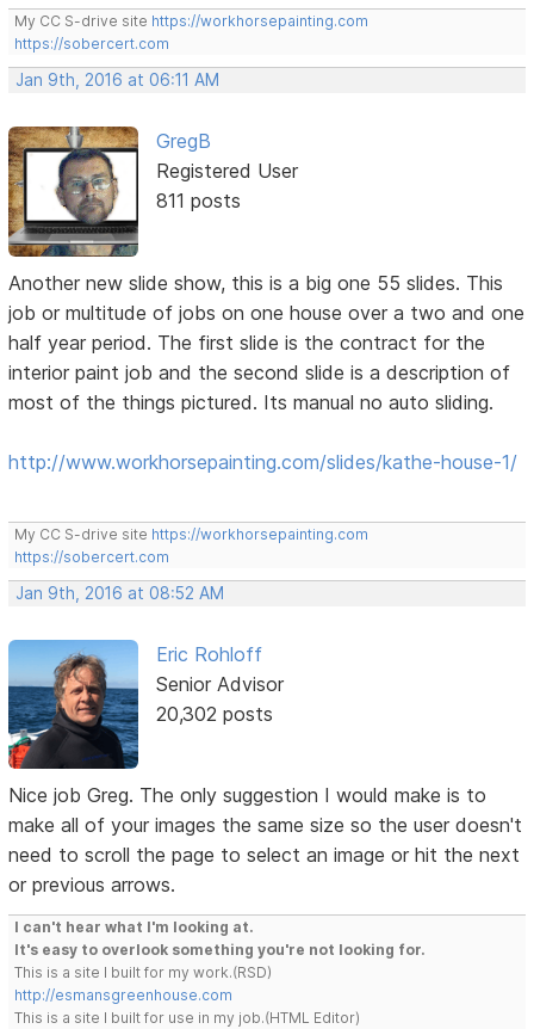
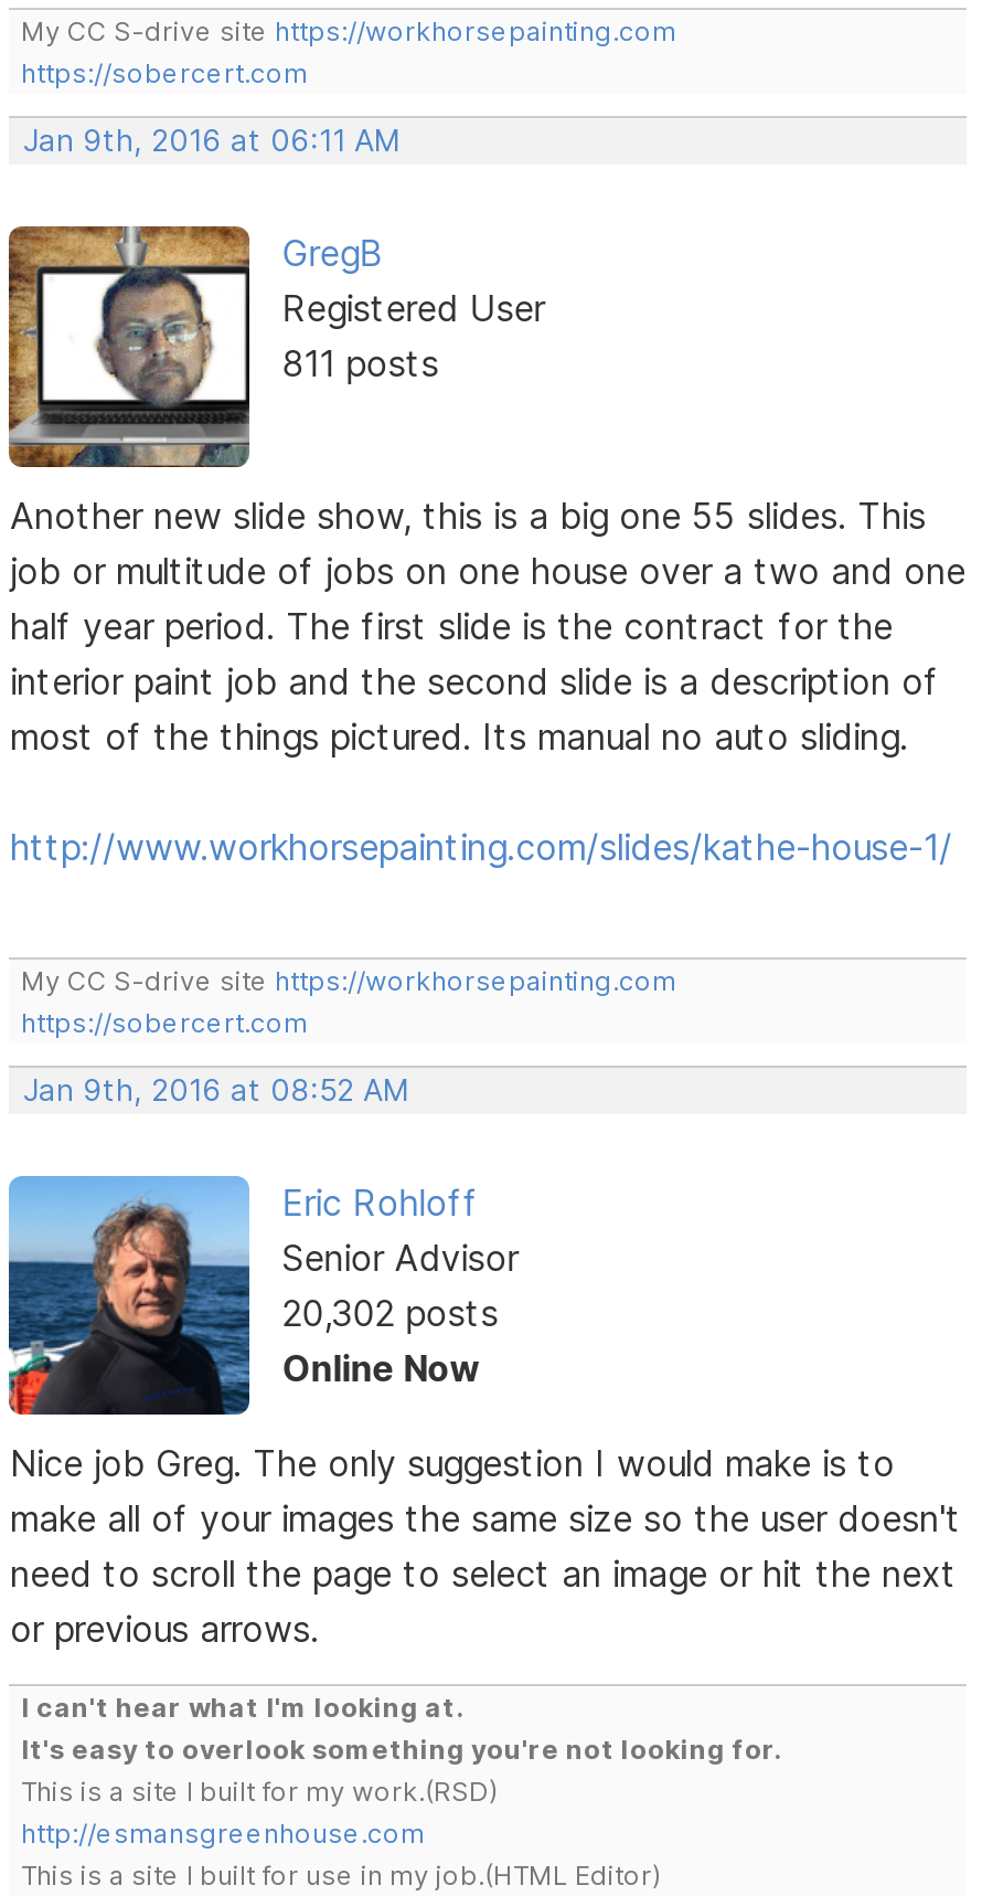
none -> [282,1345,480,1389] Online Now

